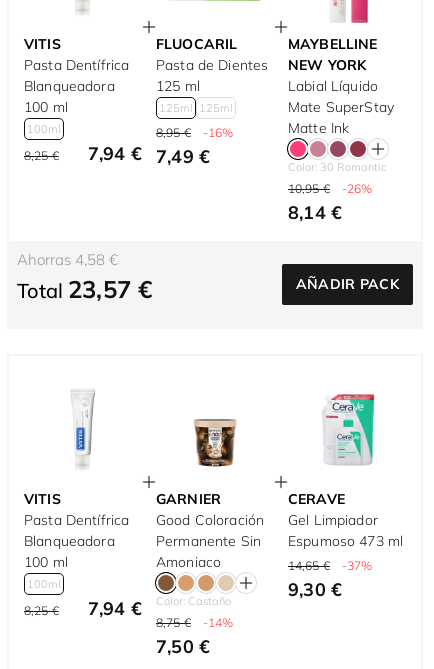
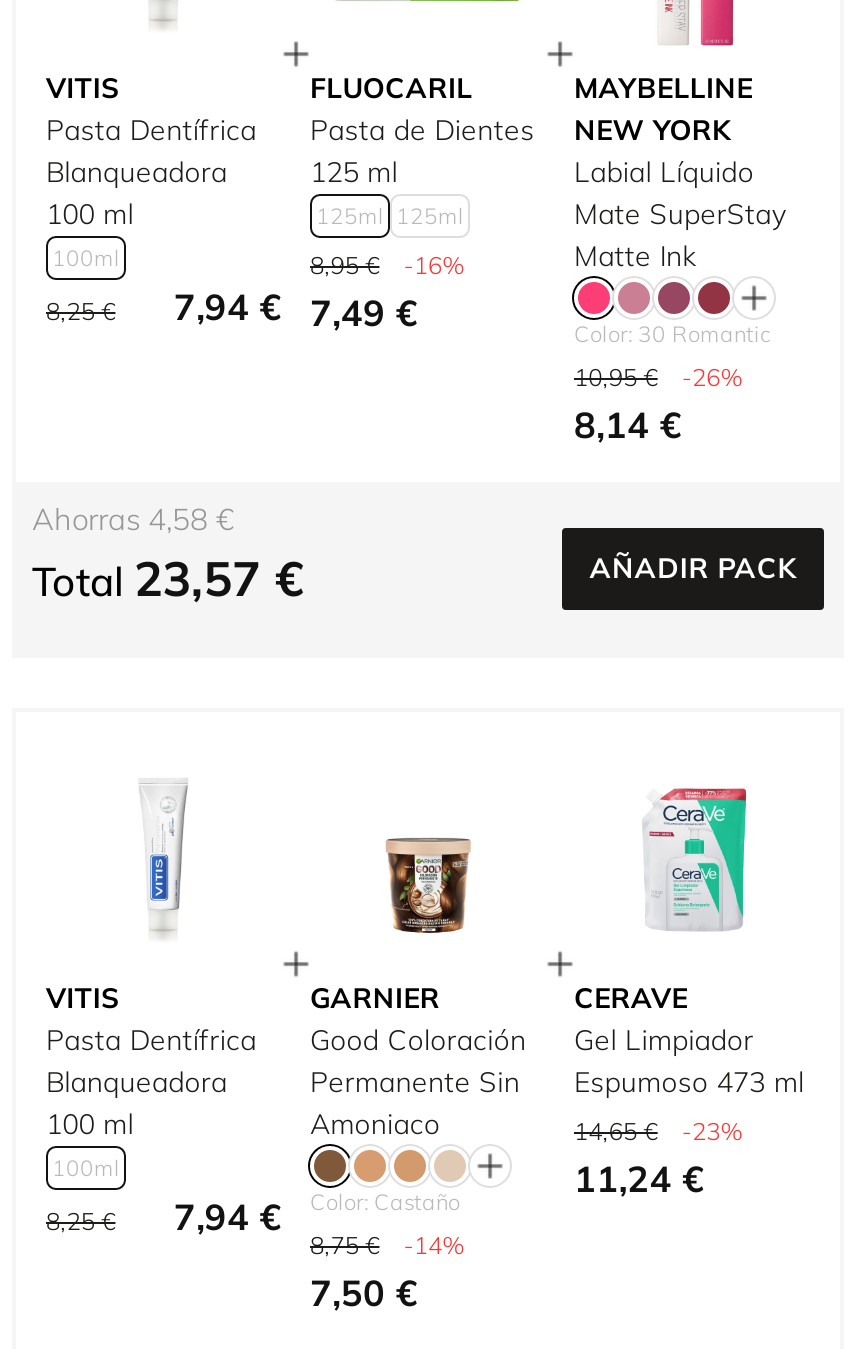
[288,558,372,573] 14,65 € -37% -> [574,1116,743,1146] 14,65 € -23%
[288,578,342,601] 9,30 € -> [574,1156,705,1202] 11,24 €

